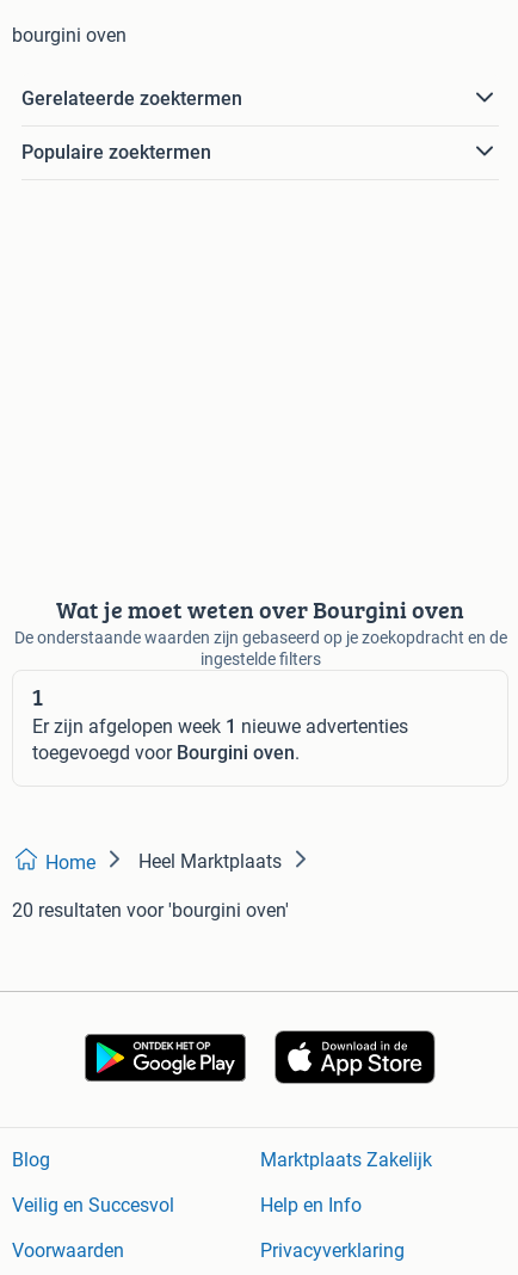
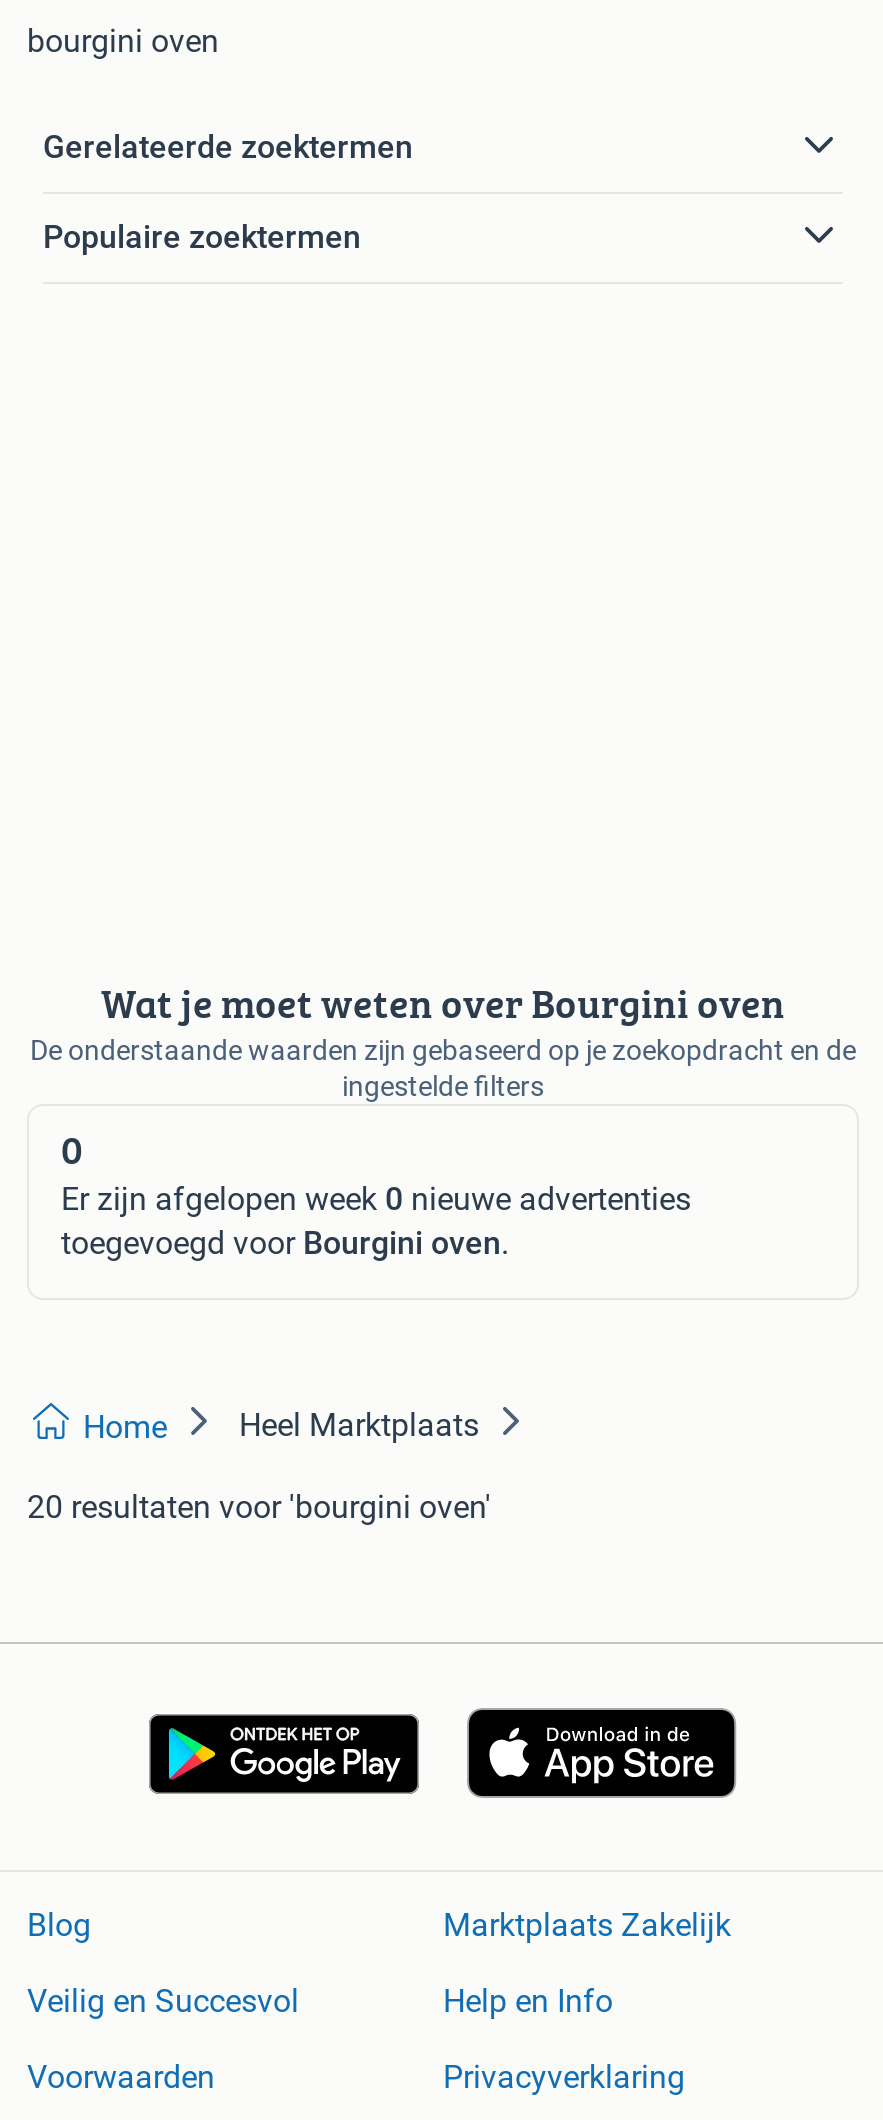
[32,679,43,713] 1 -> [61,1120,83,1178] 0
[32,715,408,737] Er zijn afgelopen week 1 nieuwe advertenties -> [61,1180,691,1218] Er zijn afgelopen week 0 nieuwe advertenties

